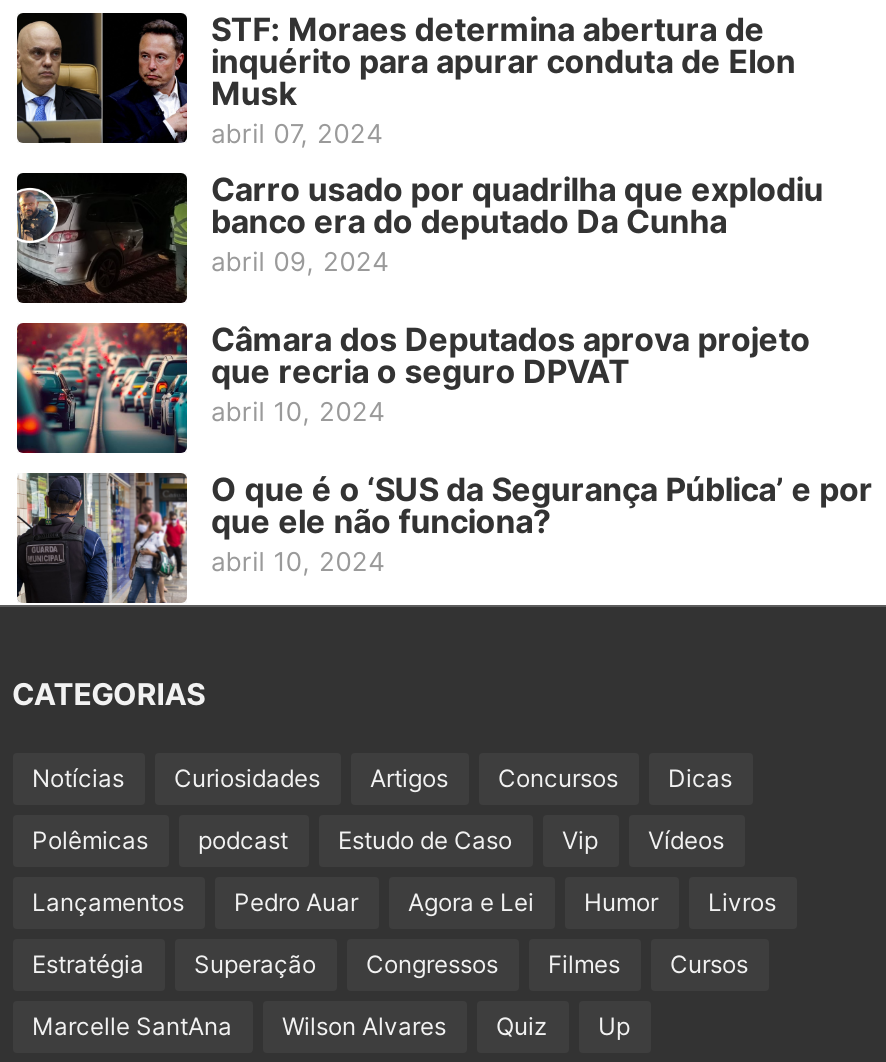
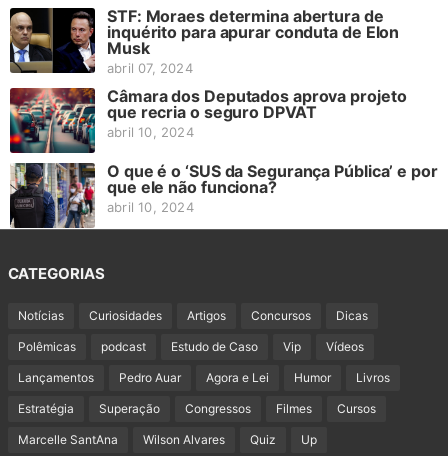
[15,168,823,303] [image] | Carro usado por quadrilha que explodiu | banco era do deputado Da Cunha | abril 09, 2024 -> none

